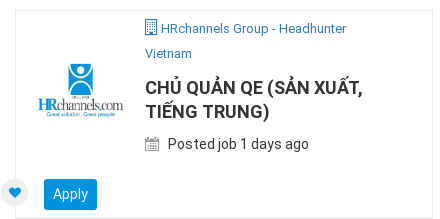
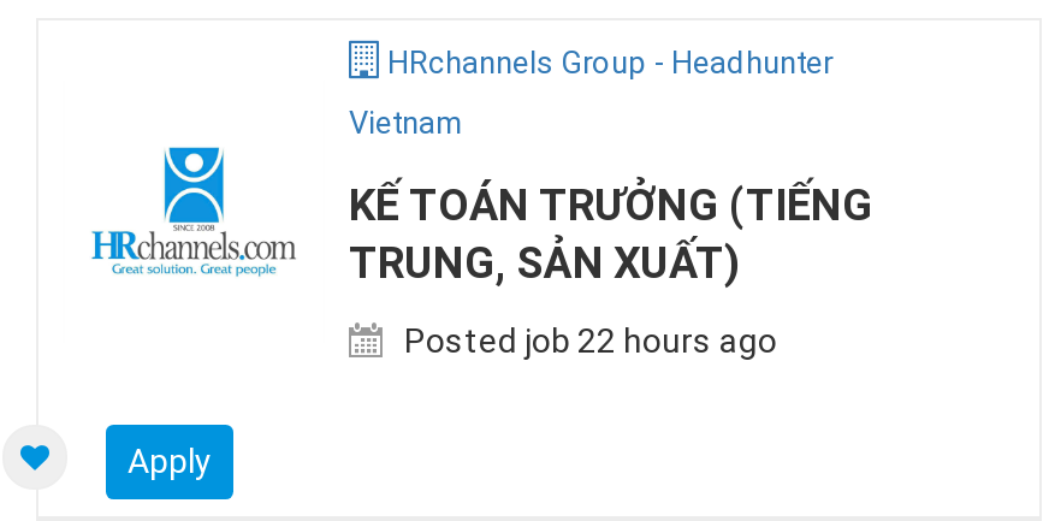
[145,77,363,122] CHỦ QUẢN QE (SẢN XUẤT, | TIẾNG TRUNG) -> [349,179,873,288] KẾ TOÁN TRƯỞNG (TIẾNG | TRUNG, SẢN XUẤT)
[165,136,309,152] Posted job 1 days ago -> [397,321,777,360] Posted job 22 hours ago

